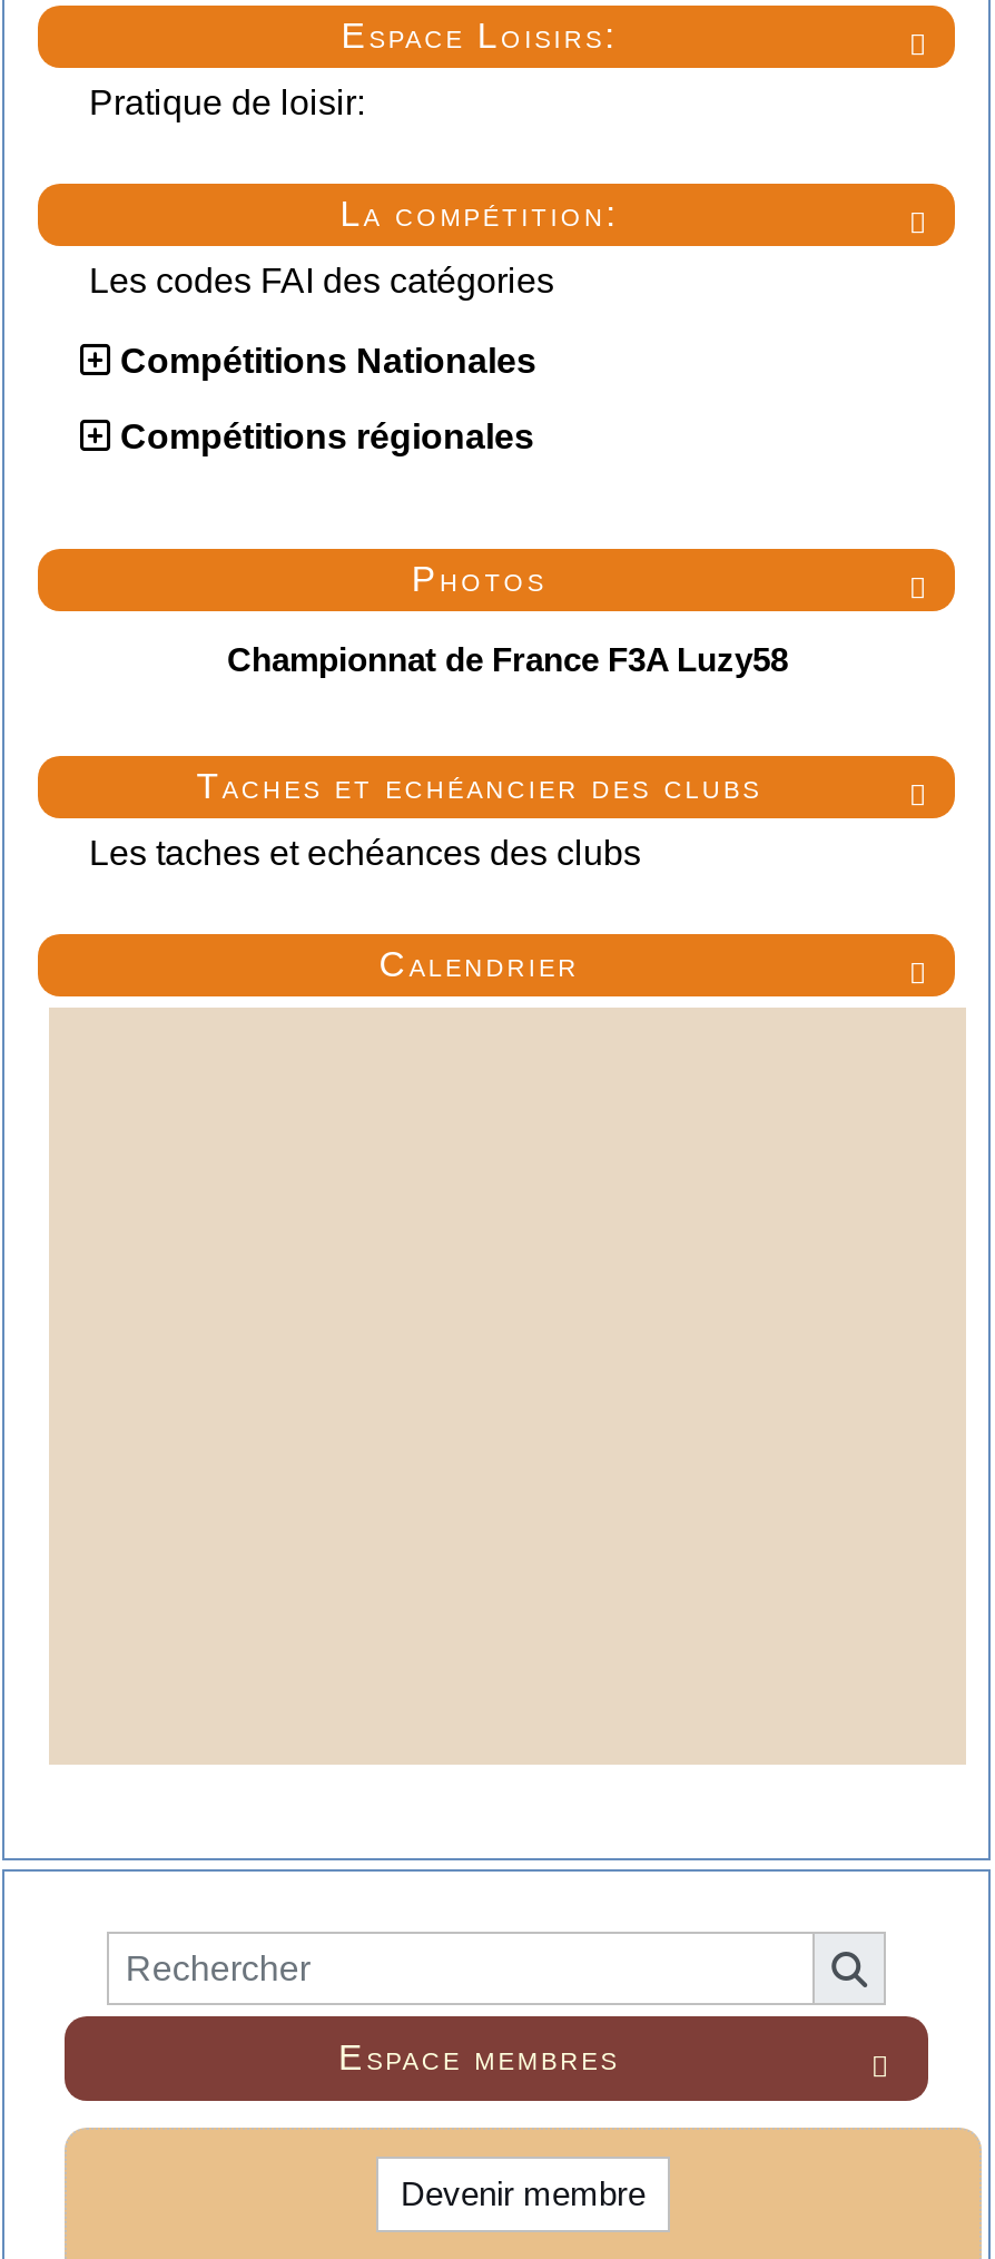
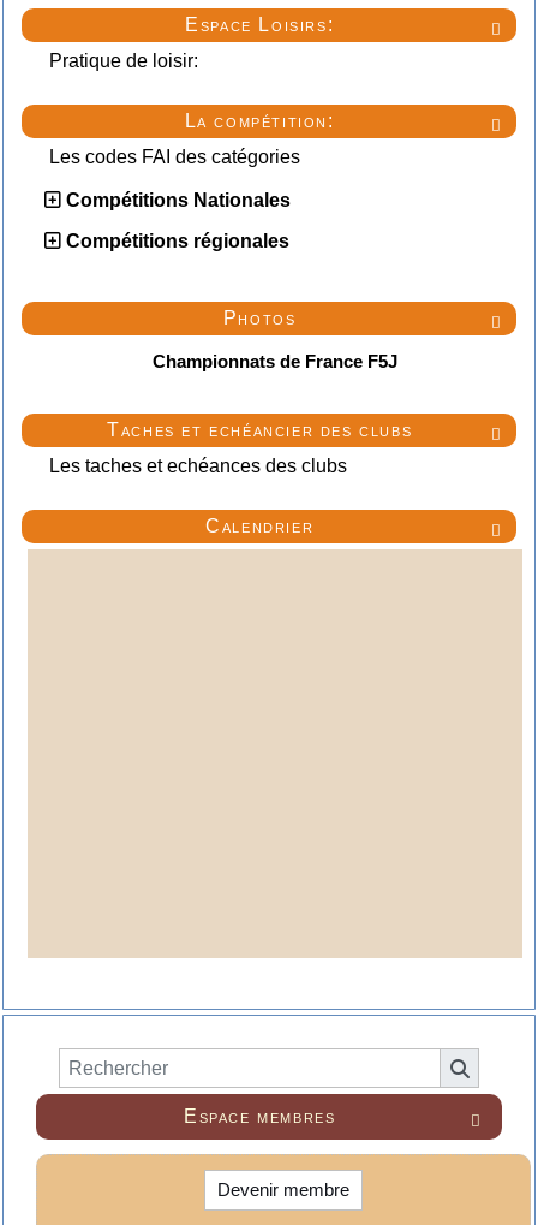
[227,640,788,678] Championnat de France F3A Luzy58 -> [153,351,397,371] Championnats de France F5J

